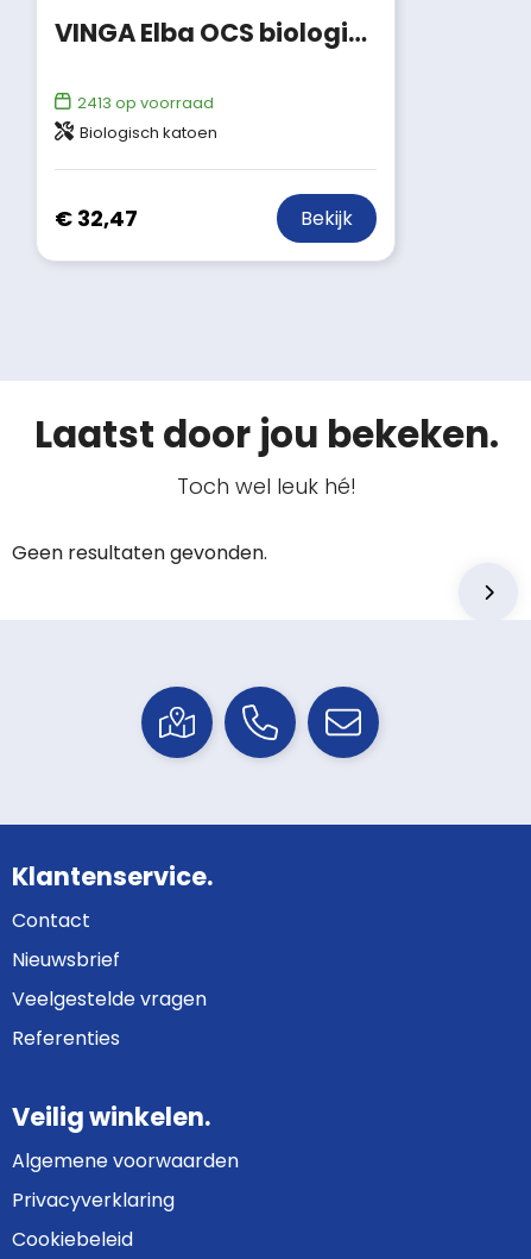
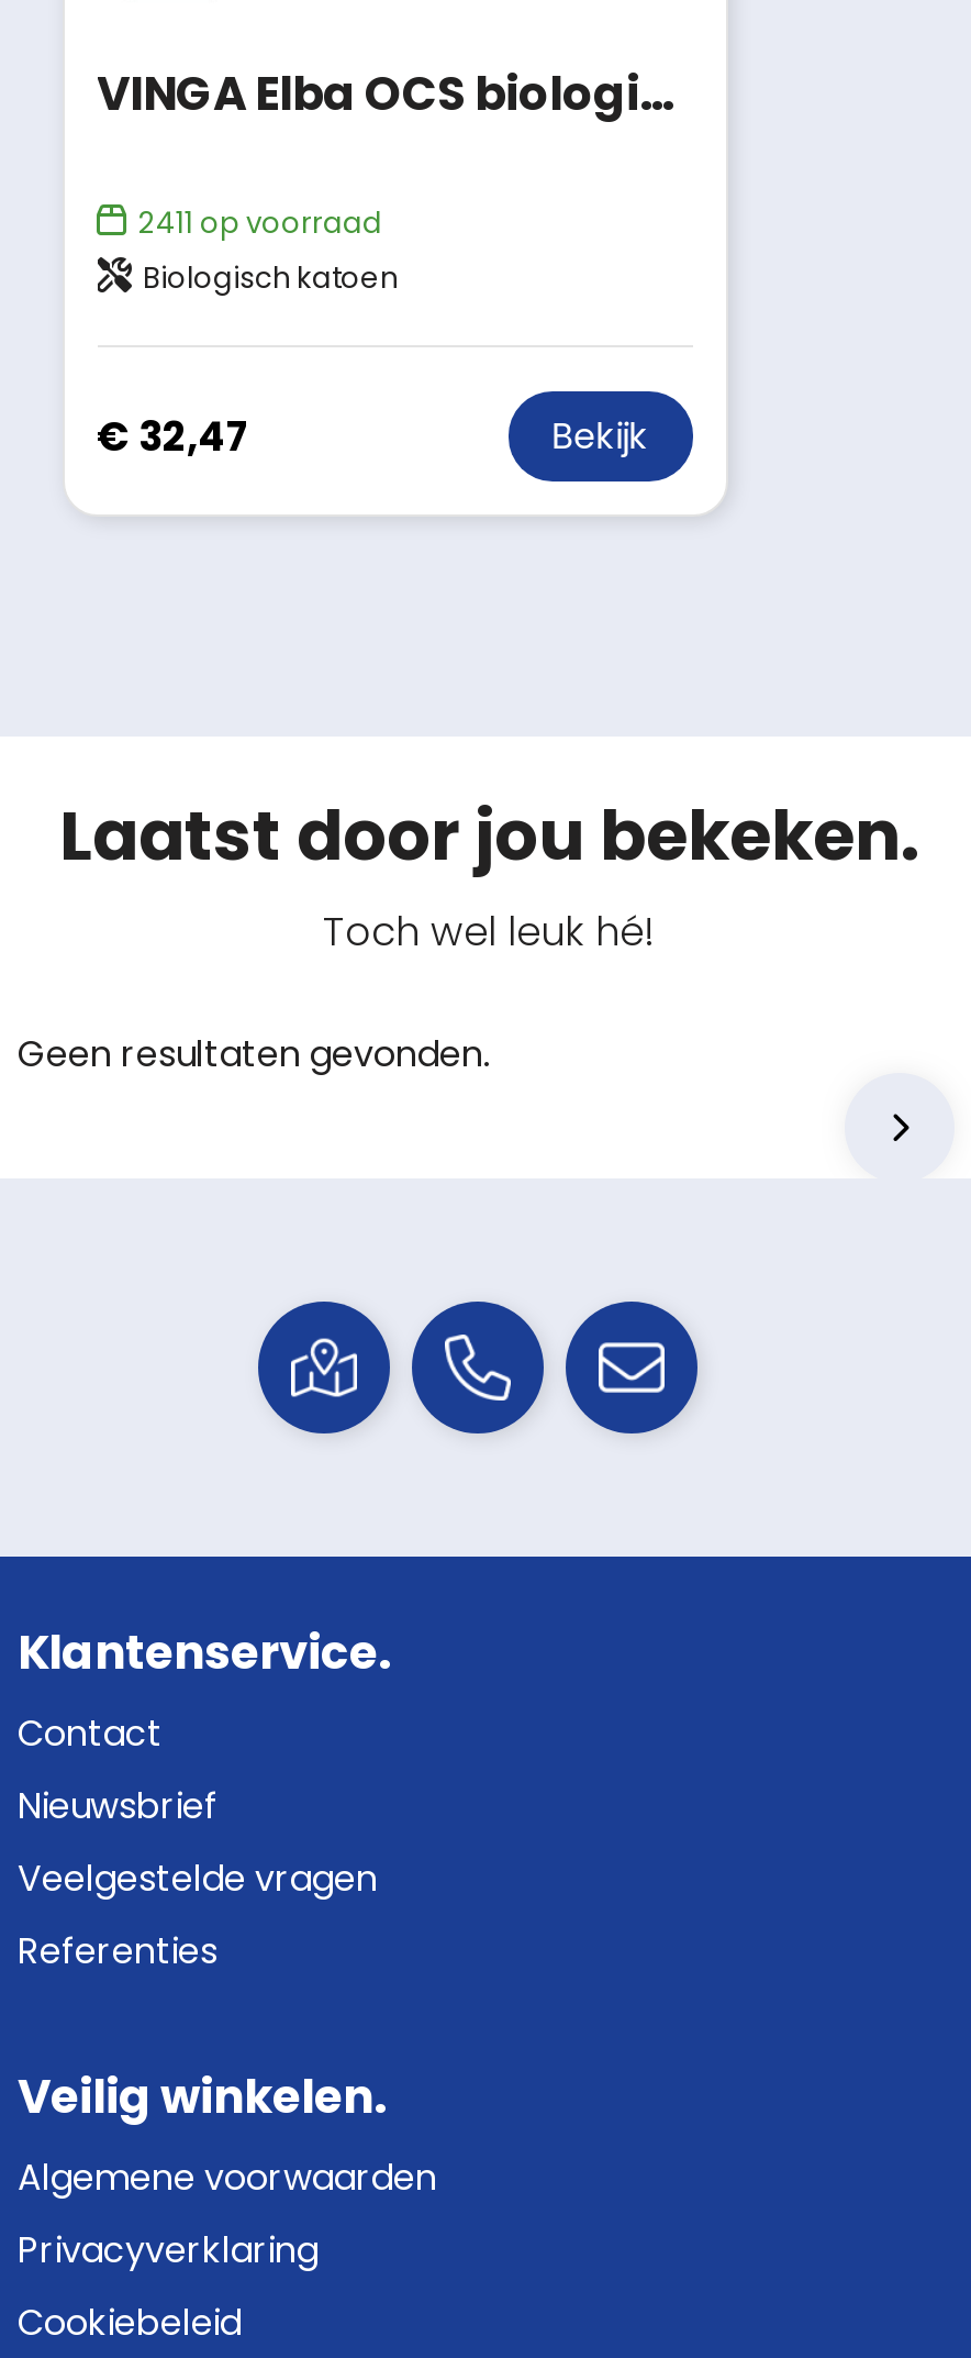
[77,91,213,114] 2413 op voorraad -> [138,202,382,244] 2411 op voorraad

